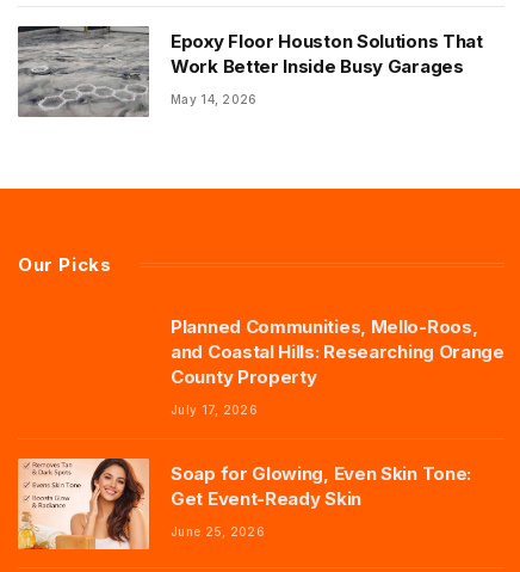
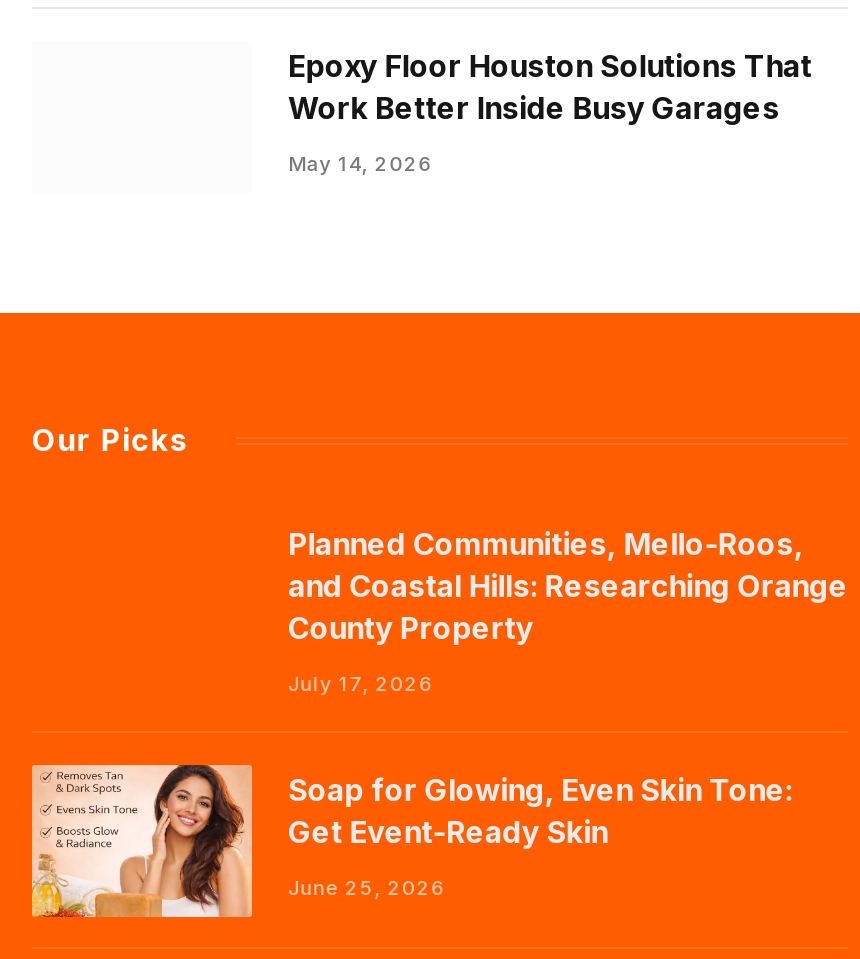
[17,25,150,118] [image] -> none

